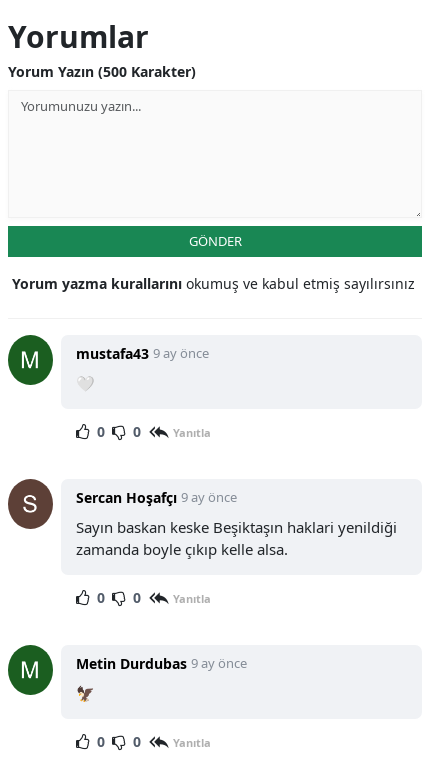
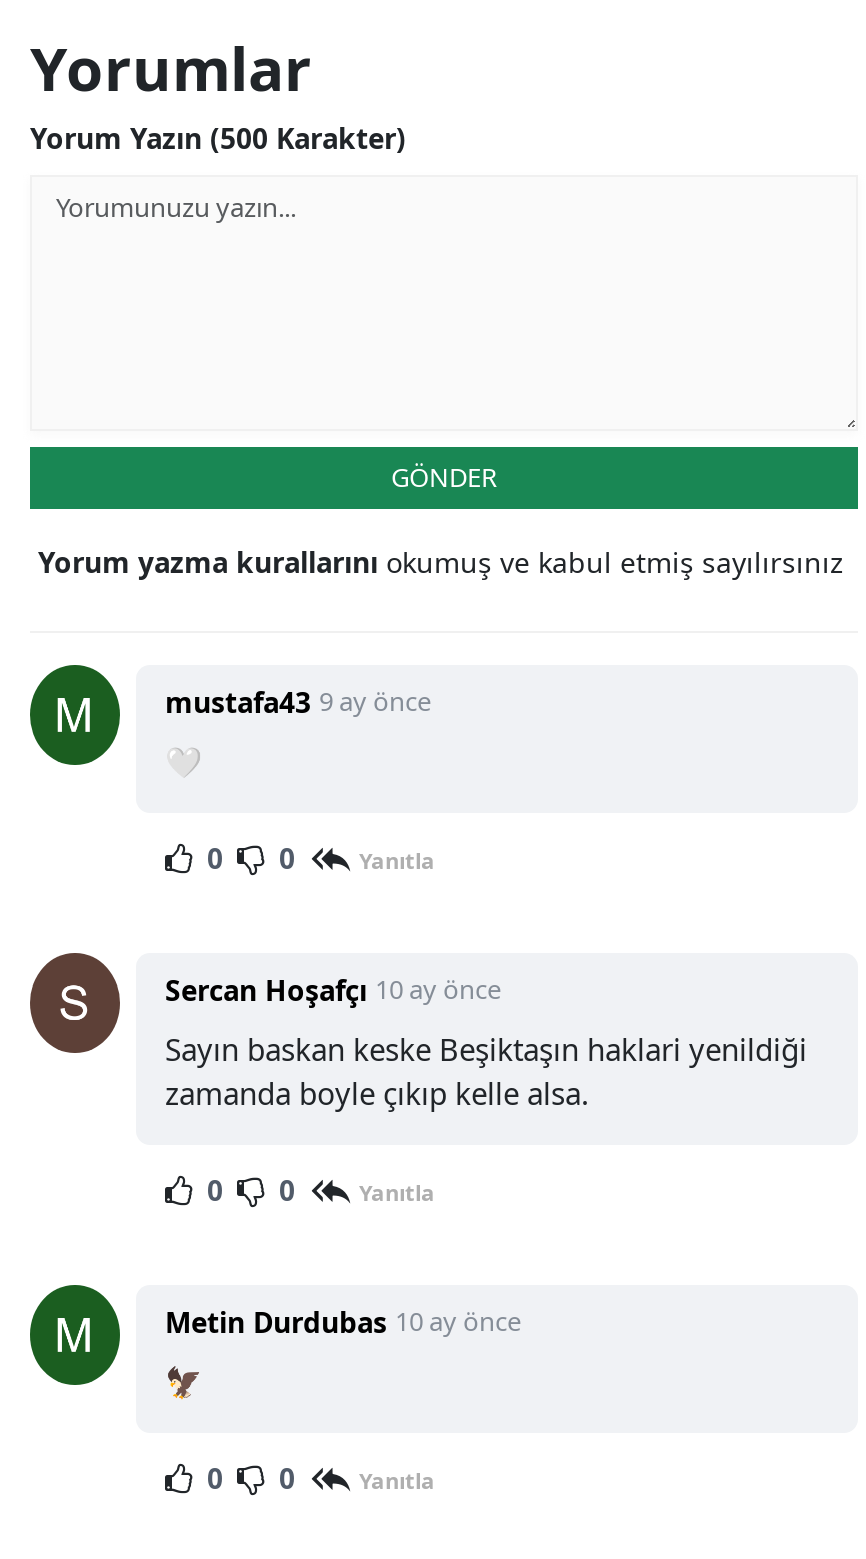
[75,488,236,507] Sercan Hoşafçı 9 ay önce -> [165,971,501,1009] Sercan Hoşafçı 10 ay önce
[75,654,246,673] Metin Durdubas 9 ay önce -> [165,1303,521,1341] Metin Durdubas 10 ay önce

